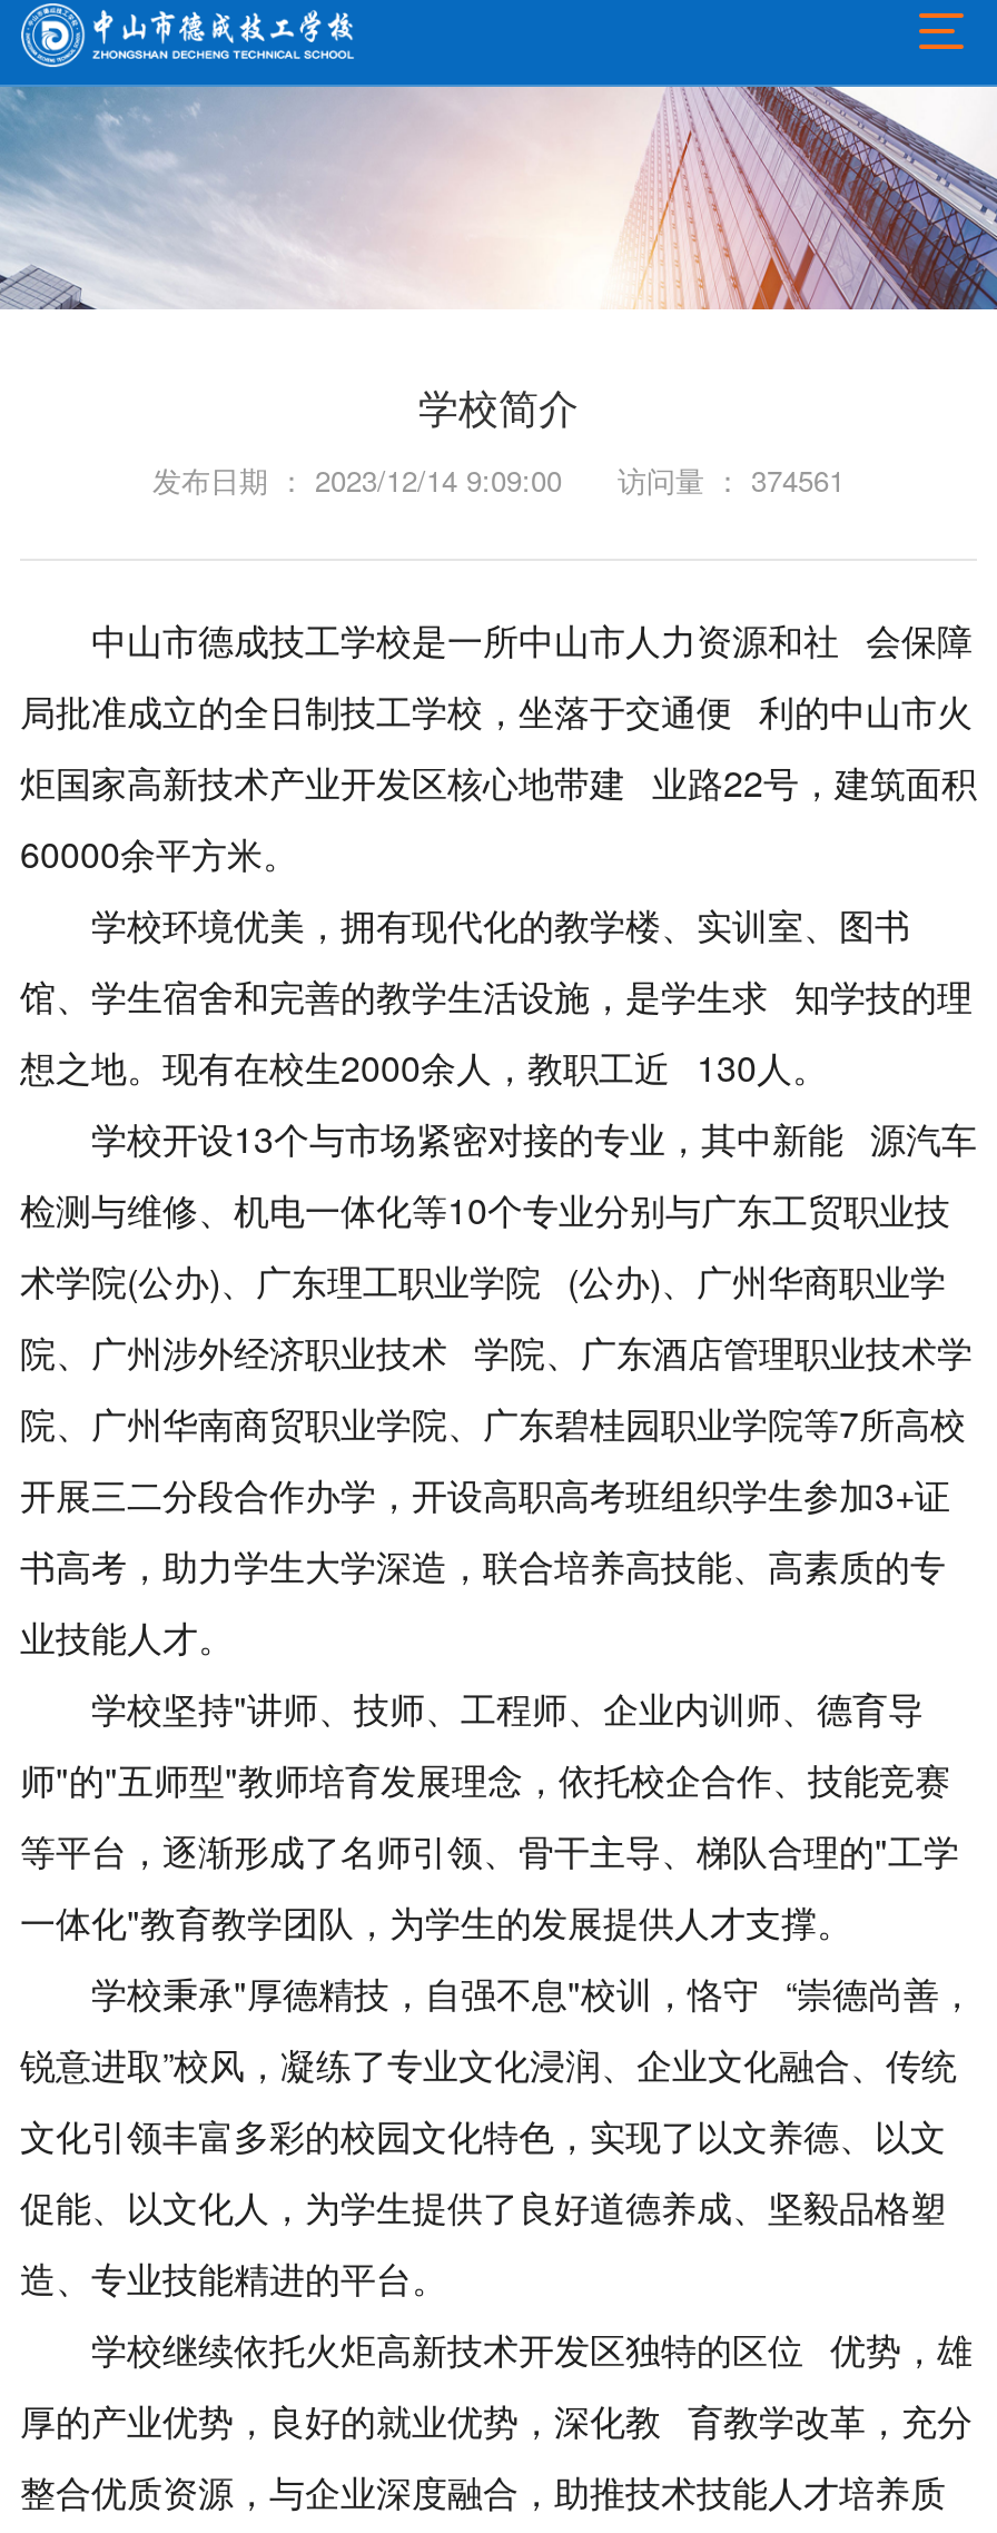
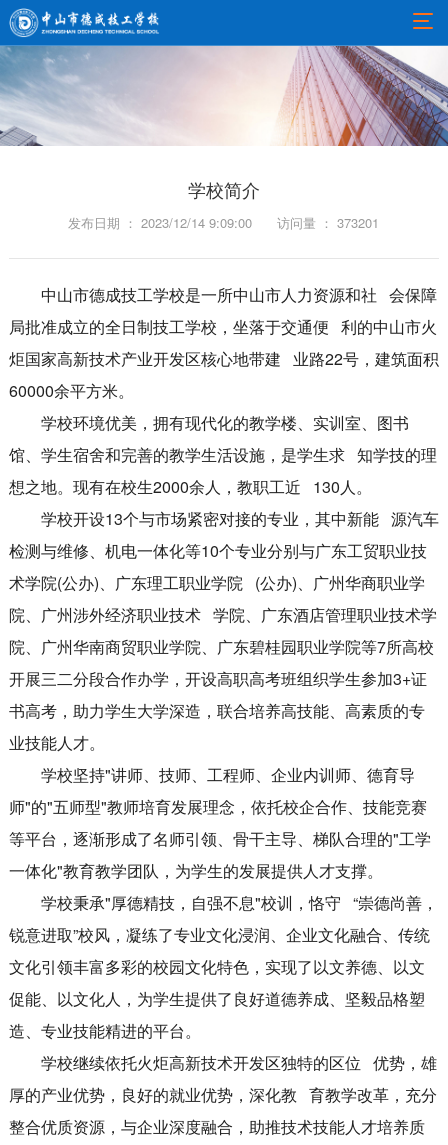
[152,459,845,501] 发布日期 ： 2023/12/14 9:09:00 访问量 ： 374561 -> [68,213,379,232] 发布日期 ： 2023/12/14 9:09:00 访问量 ： 373201

